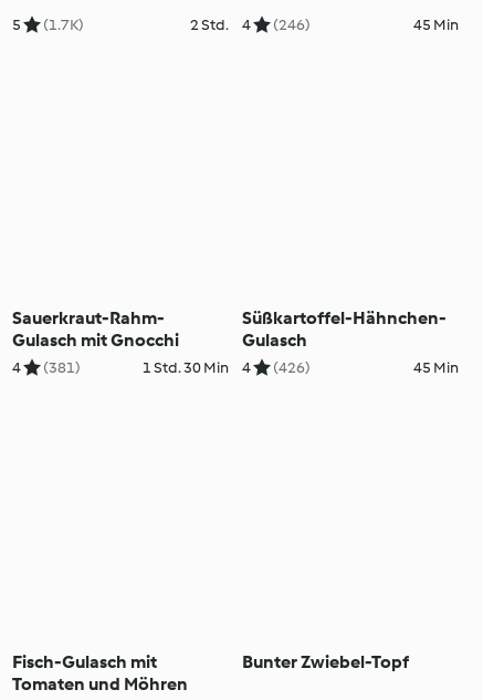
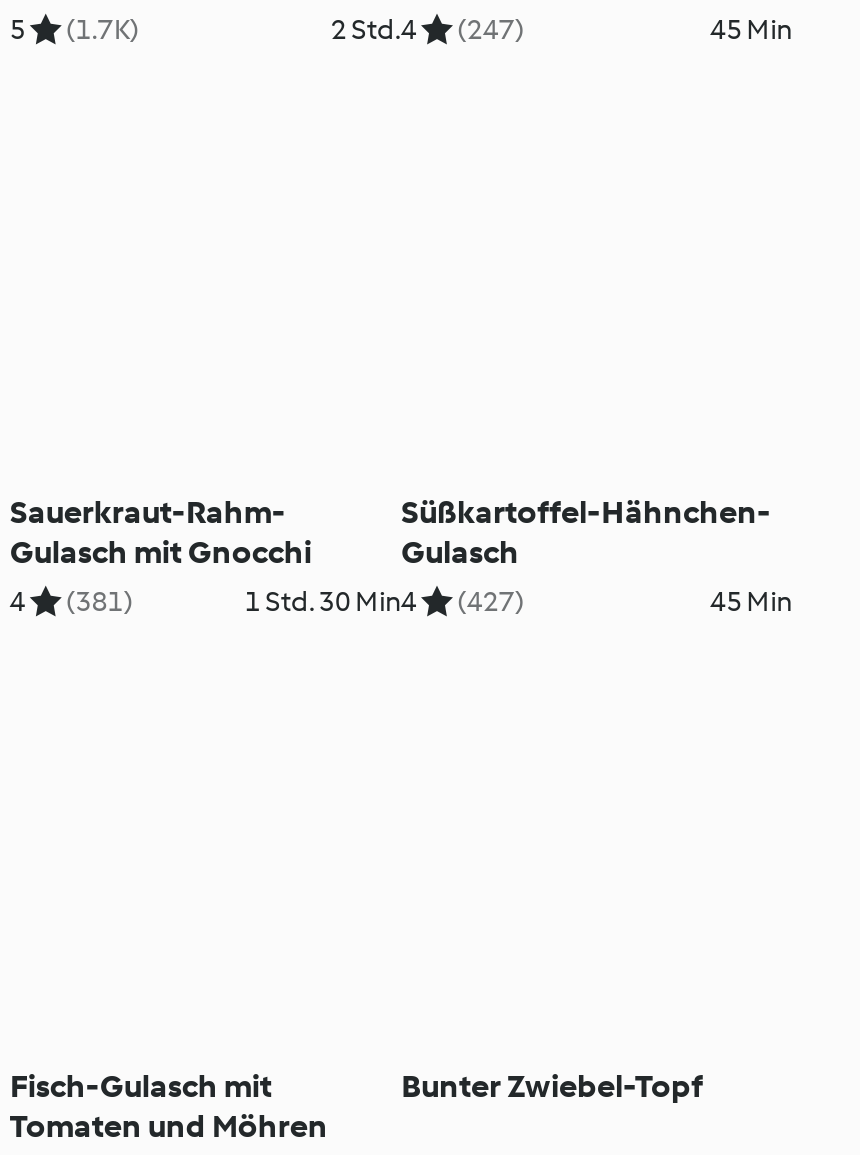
[190,15,311,34] 2 Std. 4 (246) -> [331,12,525,46] 2 Std. 4 (247)
[143,359,311,377] 1 Std. 30 Min 4 (426) -> [245,585,525,619] 1 Std. 30 Min 4 (427)

